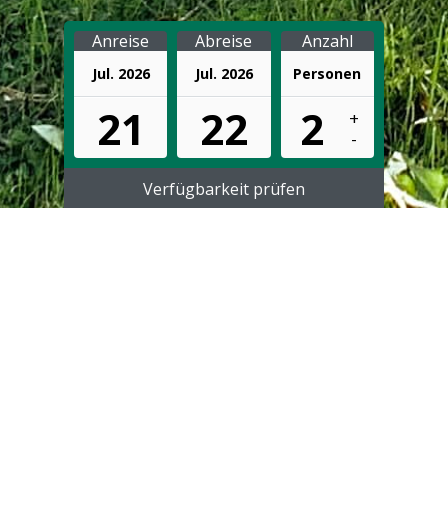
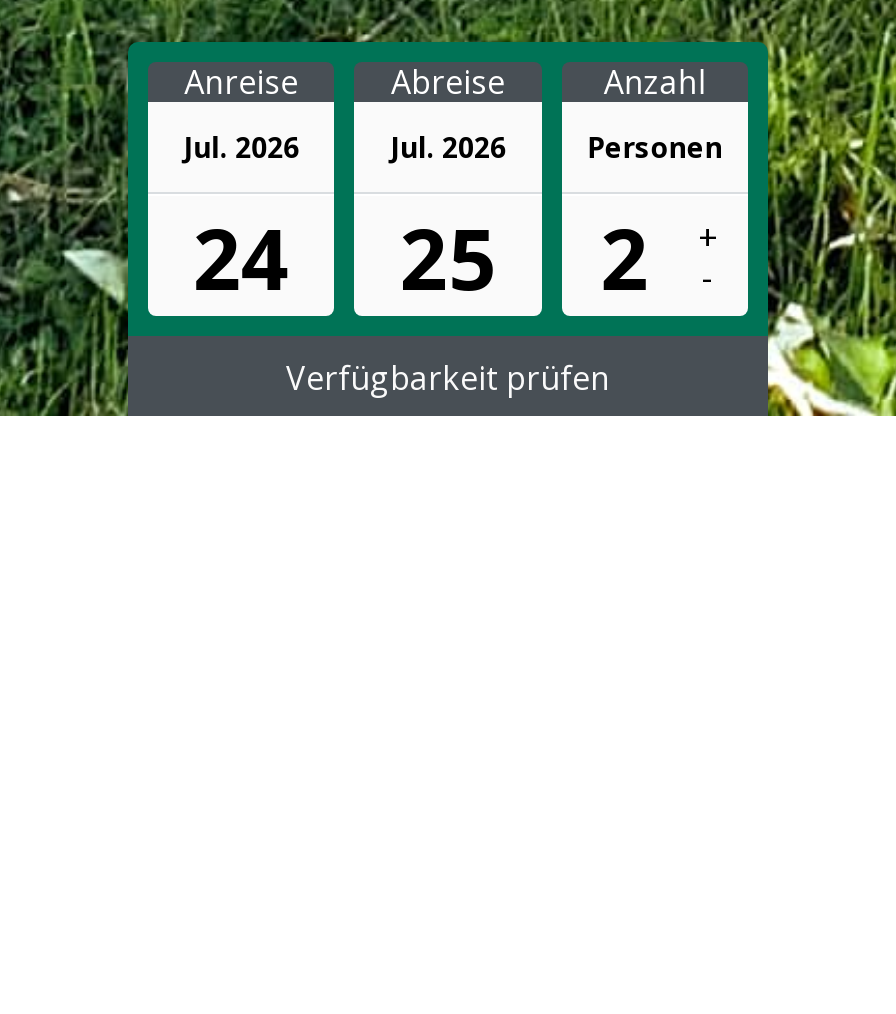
[97,99,145,156] 21 -> [193,199,289,313] 24
[200,99,248,156] 22 -> [400,199,496,313] 25

